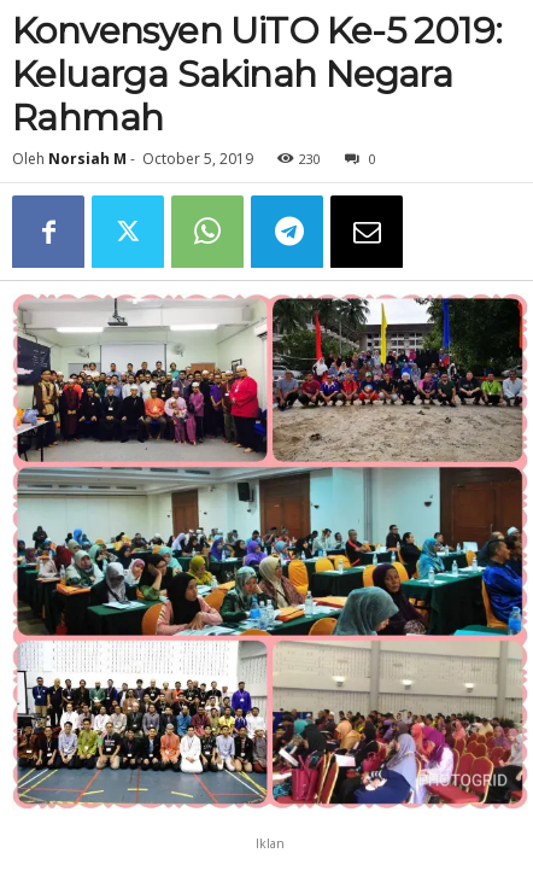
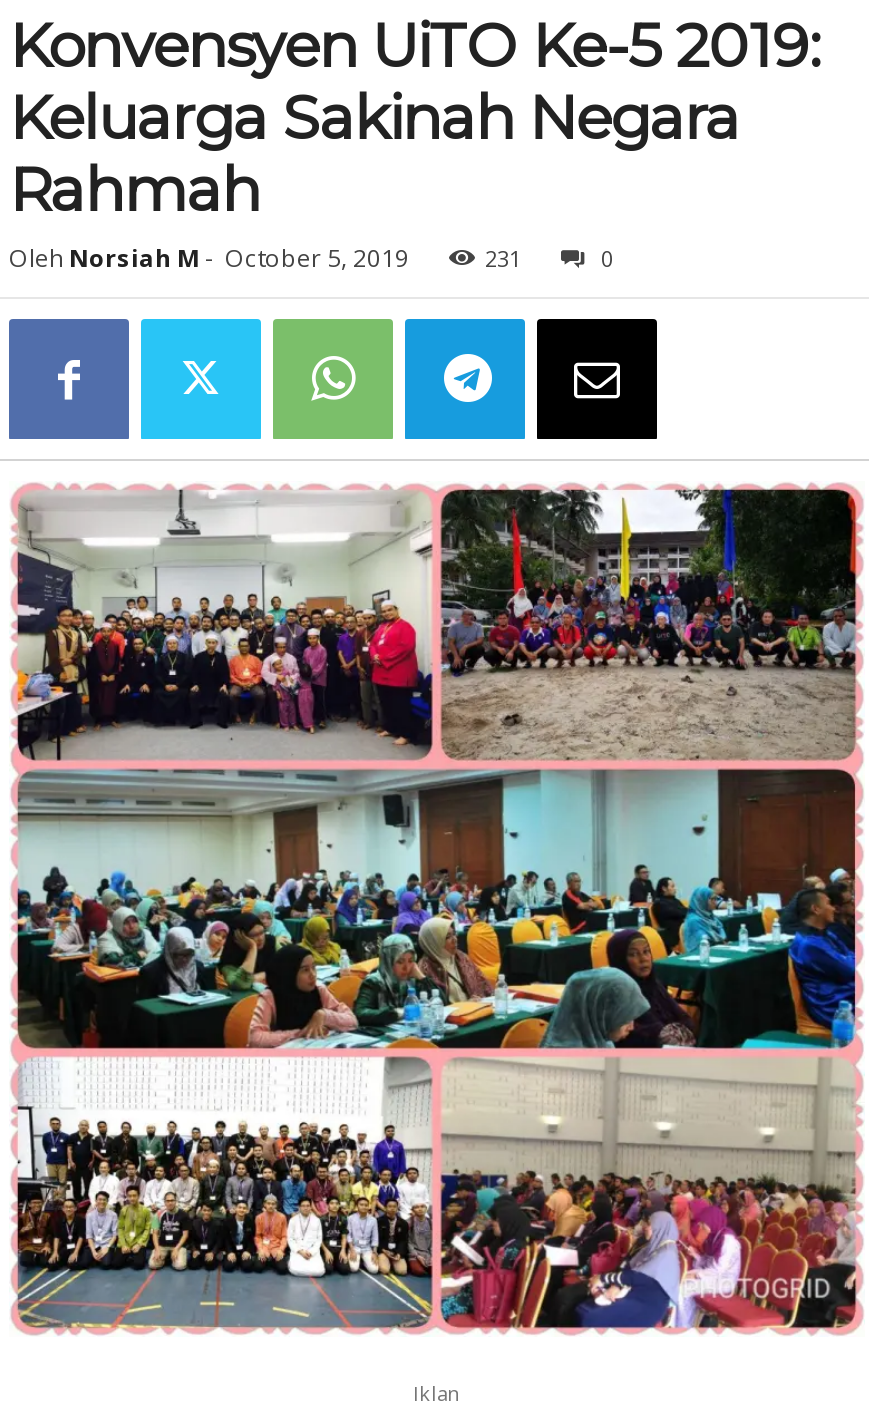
[299,150,321,168] 230 -> [485,243,521,273] 231

